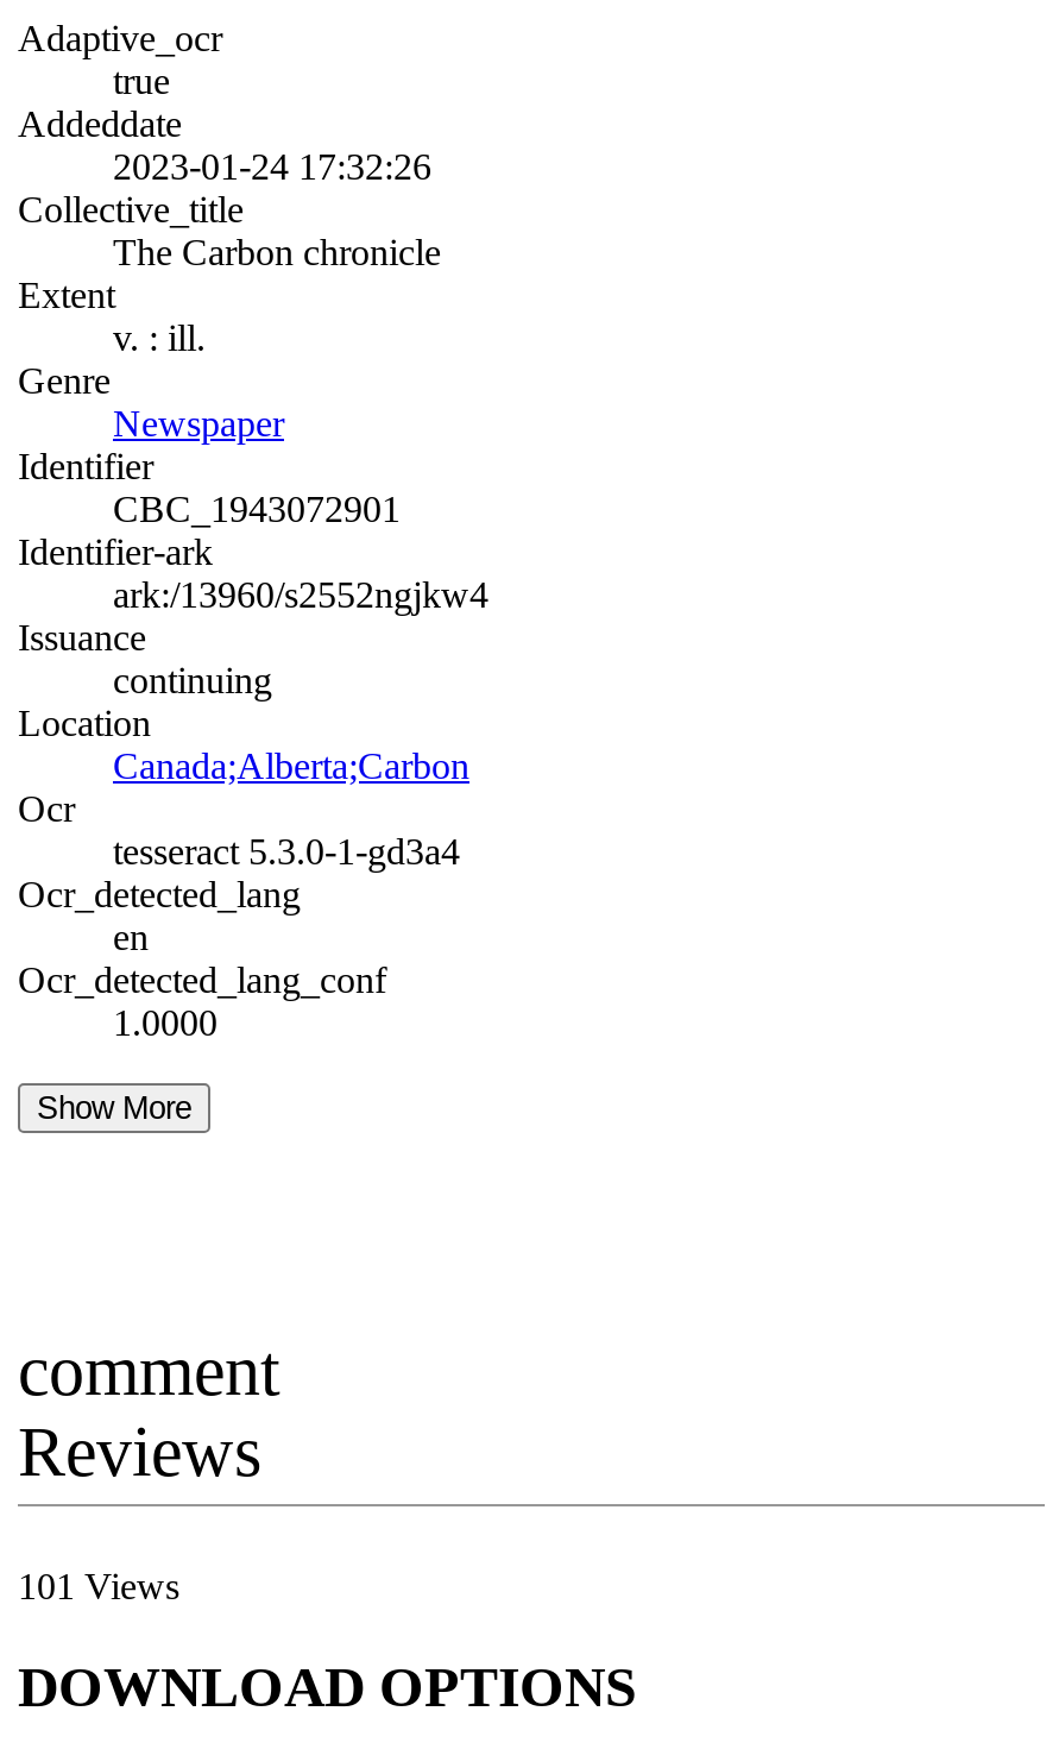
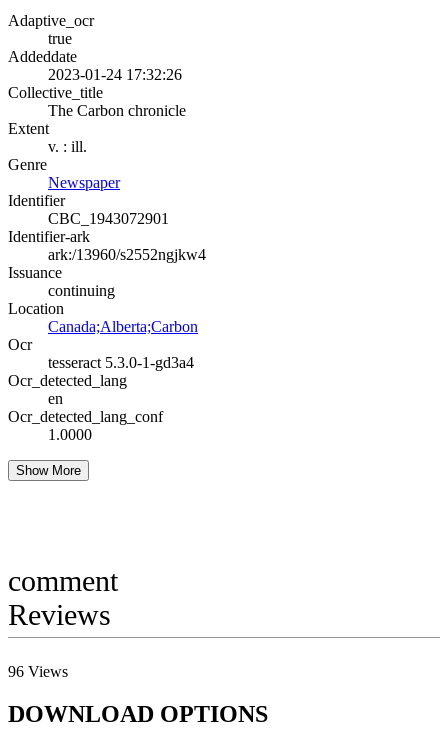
[18,1567,179,1607] 101 Views -> [8,663,68,680] 96 Views

